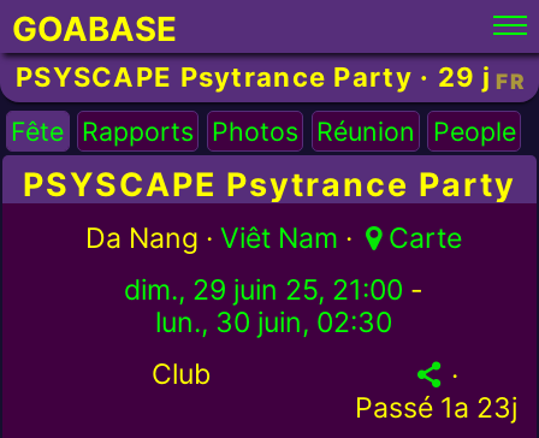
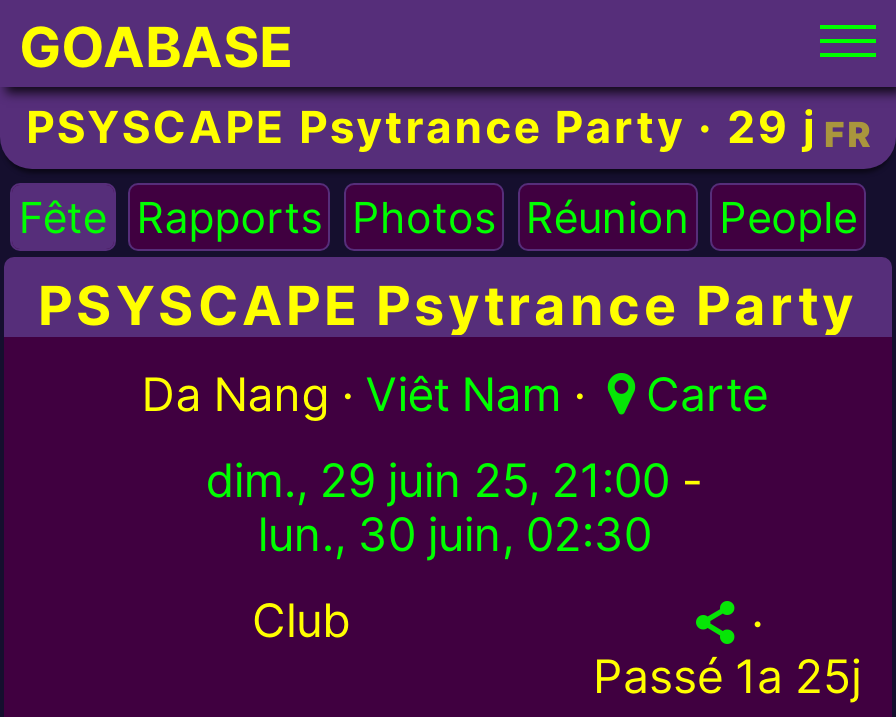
[356,392,518,425] Passé 1a 23j -> [593,650,861,706] Passé 1a 25j

